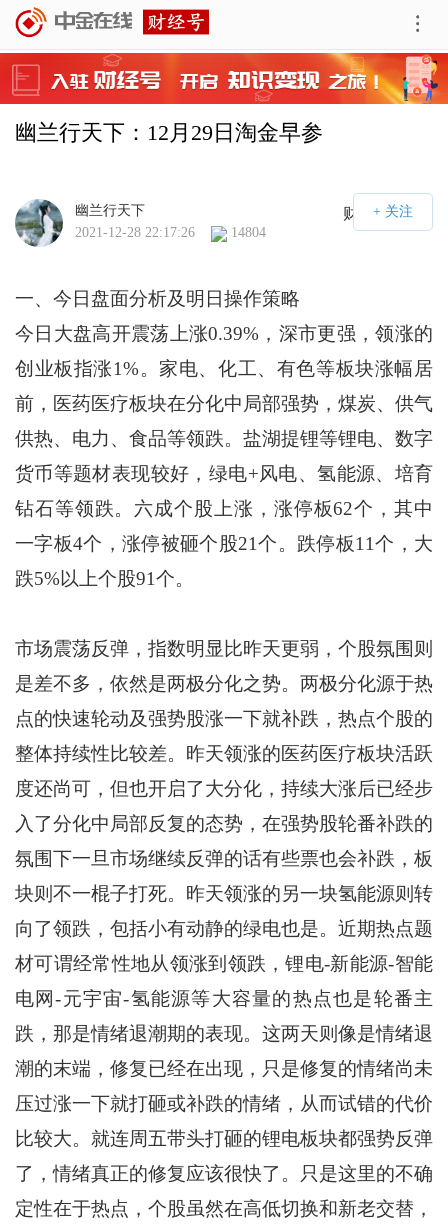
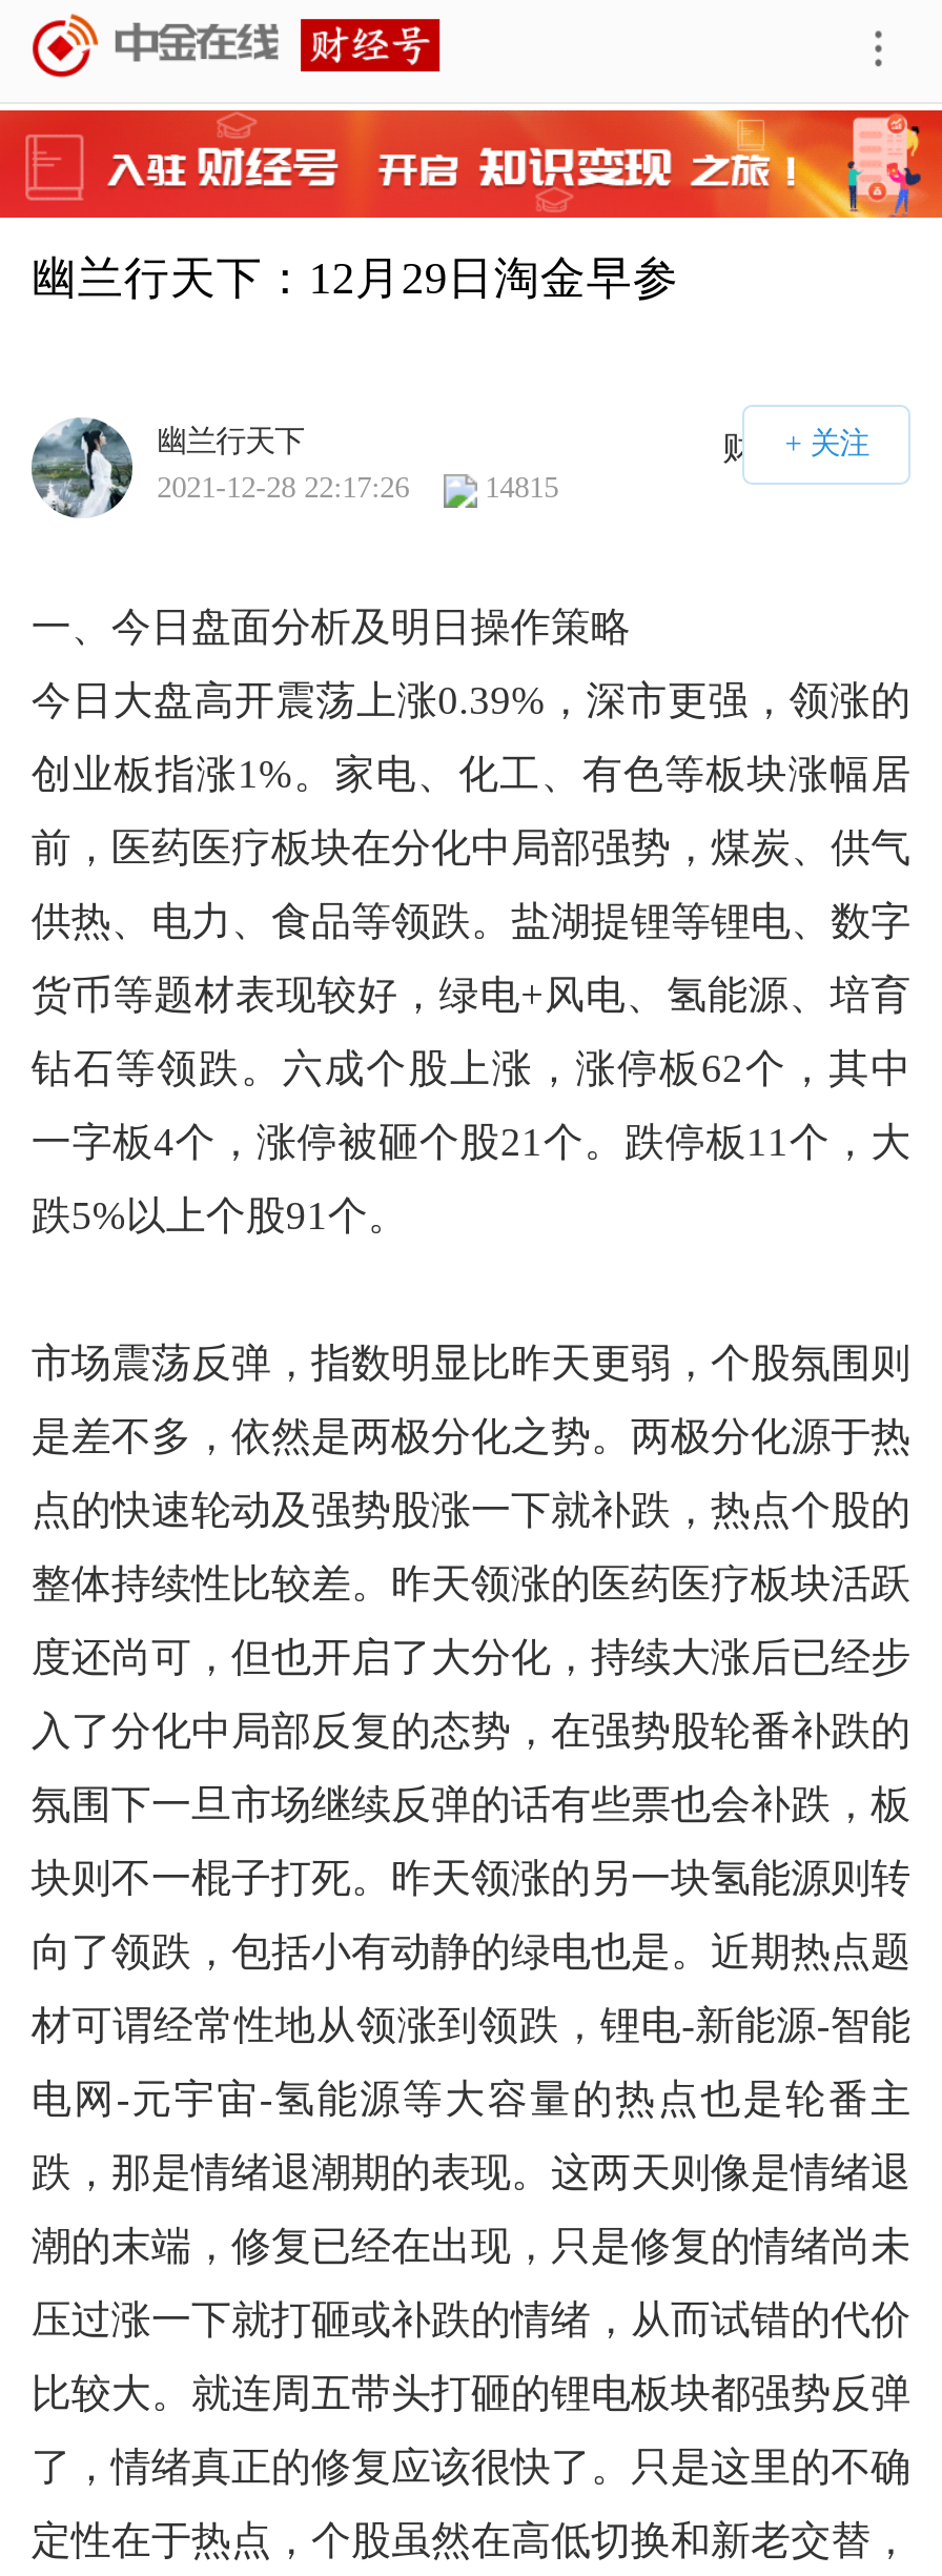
[75,224,266,240] 2021-12-28 22:17:26 14804 -> [157,470,558,504] 2021-12-28 22:17:26 14815

